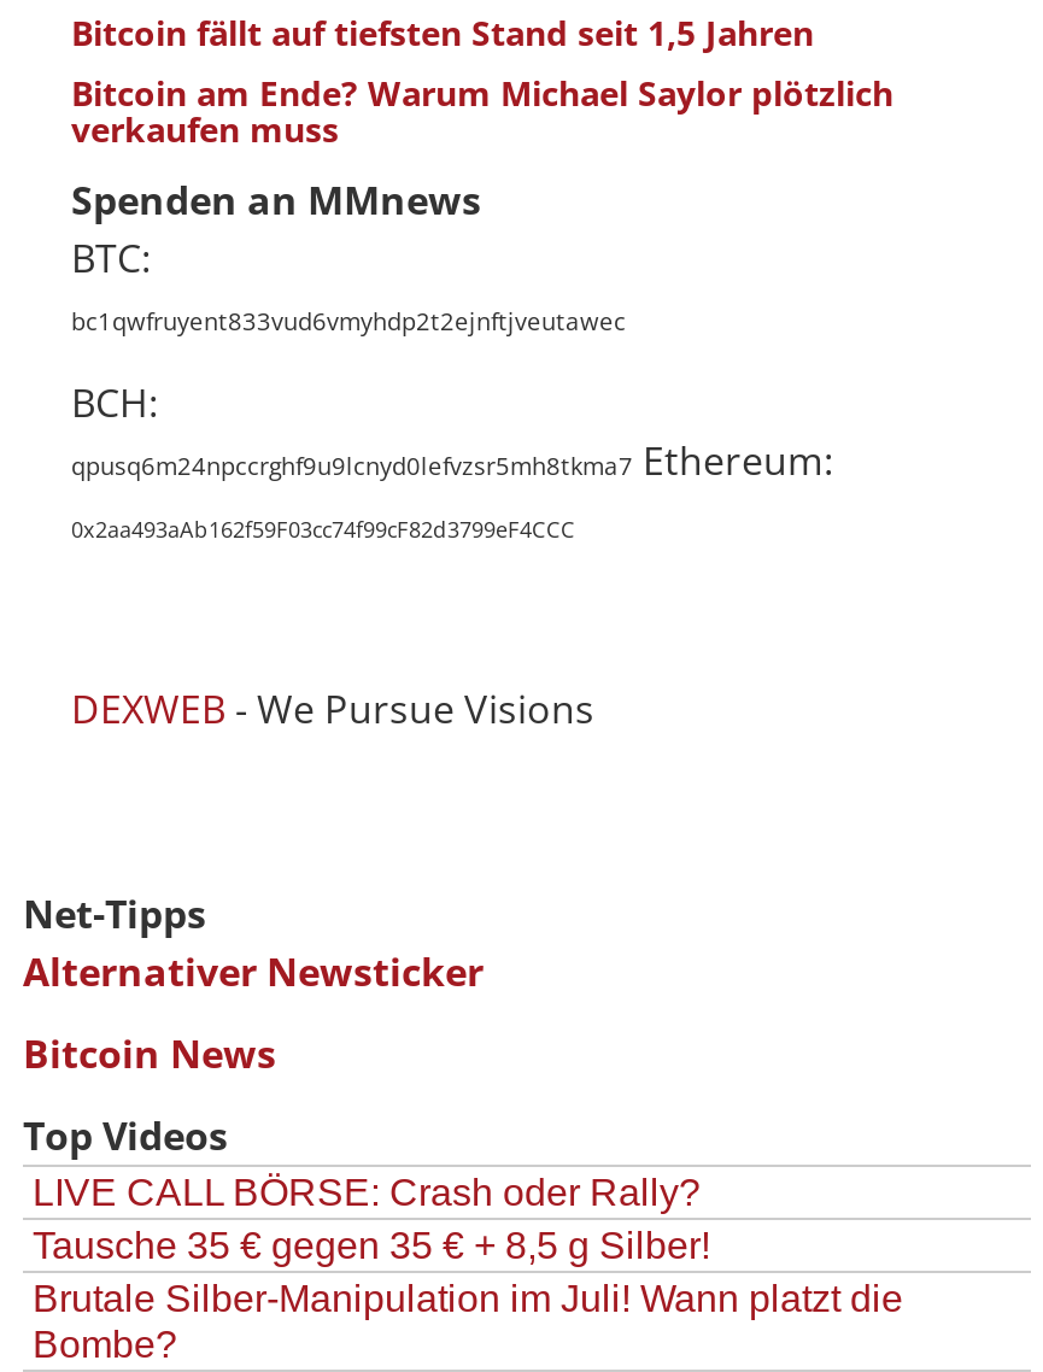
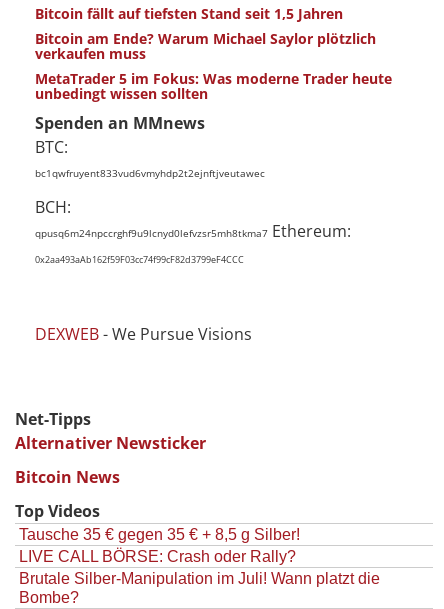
none -> [35,69,392,103] MetaTrader 5 im Fokus: Was moderne Trader heute | unbedingt wissen sollten
moved [33,1172,701,1213] -> [19,548,296,565]: LIVE CALL BÖRSE: Crash oder Rally?

